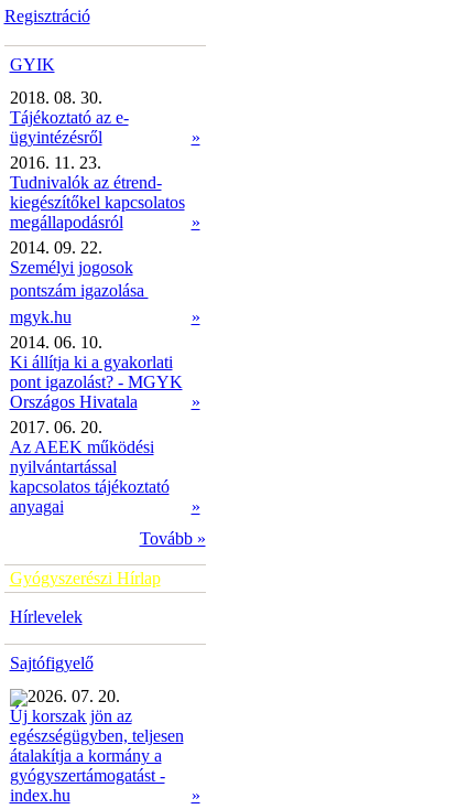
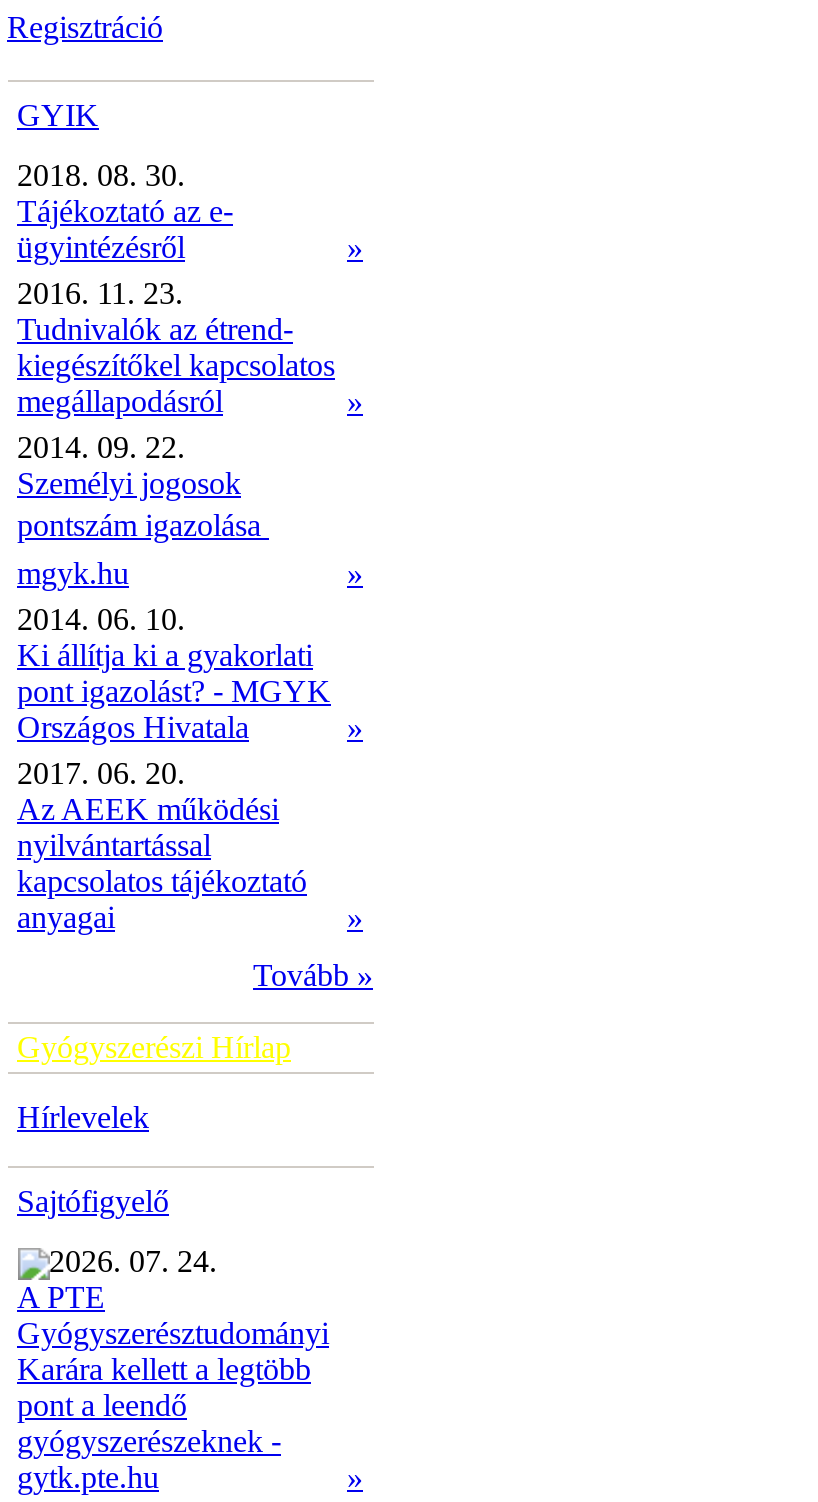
[9,687,183,805] 2026. 07. 20. | Új korszak jön az | egészségügyben, teljesen | átalakítja a kormány a | gyógyszertámogatást - | index.hu -> [17,1244,329,1495] 2026. 07. 24. | A PTE | Gyógyszerésztudományi | Karára kellett a legtöbb | pont a leendő | gyógyszerészeknek - | gytk.pte.hu

